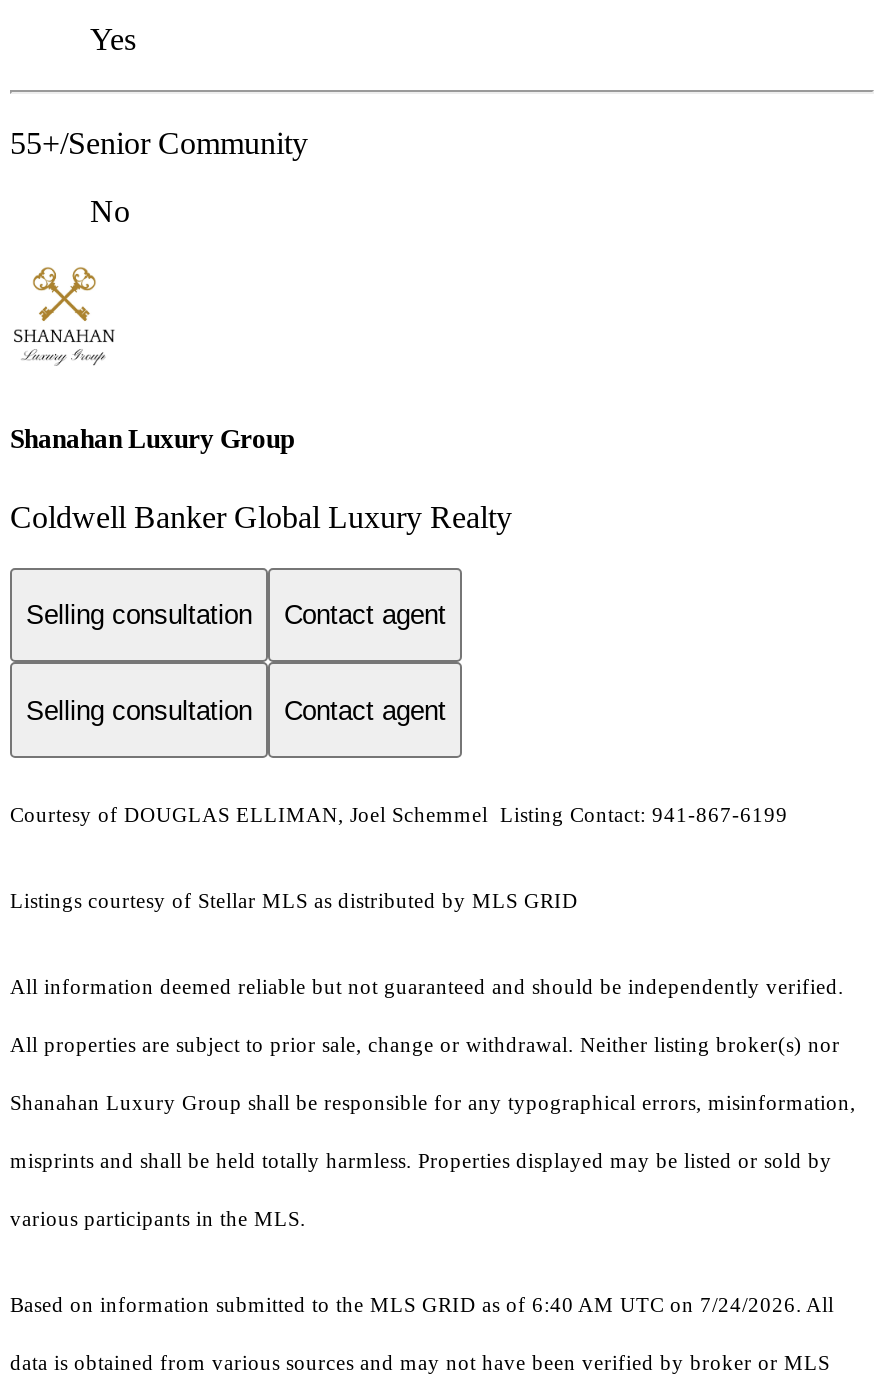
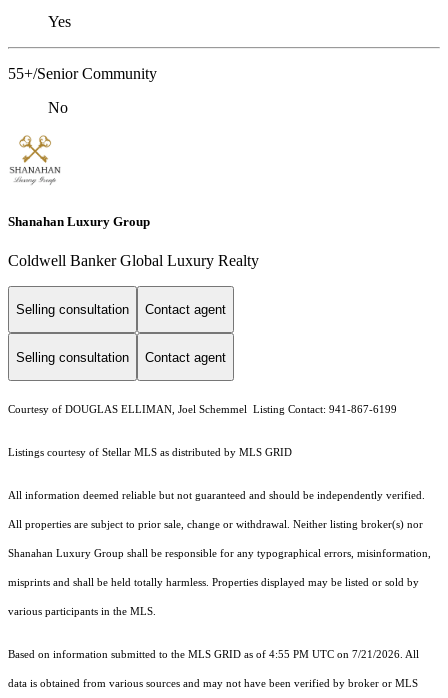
[10,1294,834,1316] Based on information submitted to the MLS GRID as of 6:40 AM UTC on 7/24/2026. All -> [8,649,419,660] Based on information submitted to the MLS GRID as of 4:55 PM UTC on 7/21/2026. All

